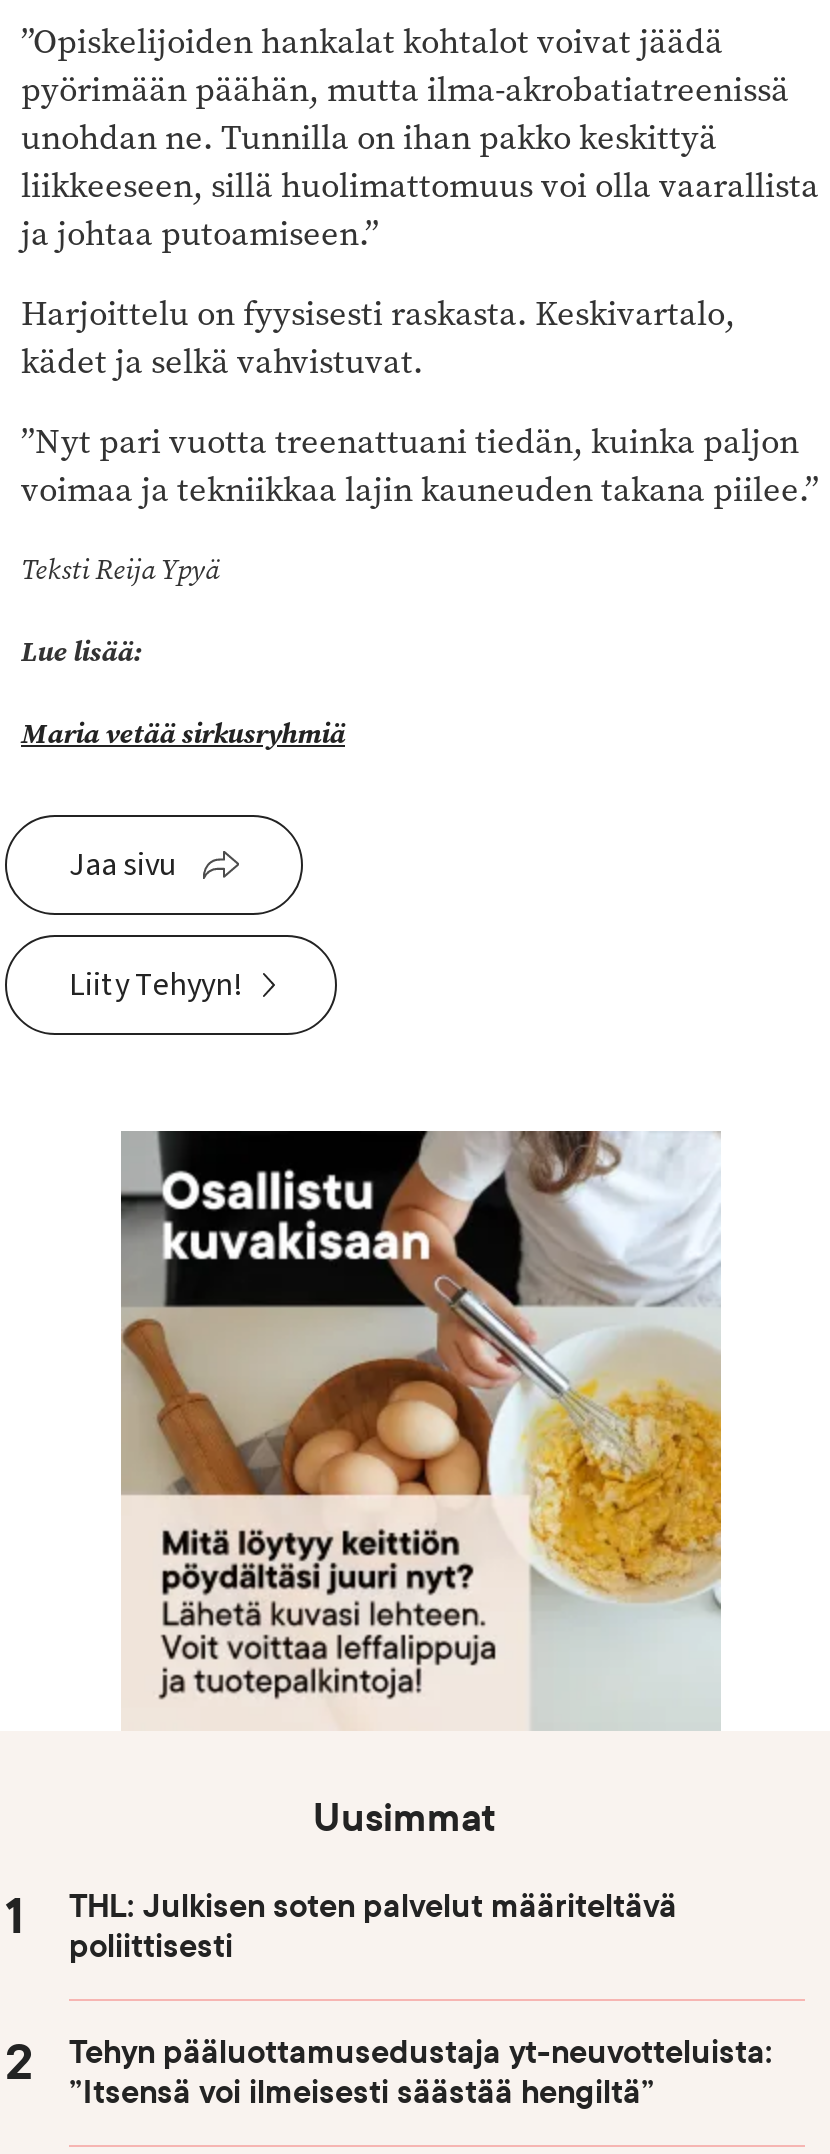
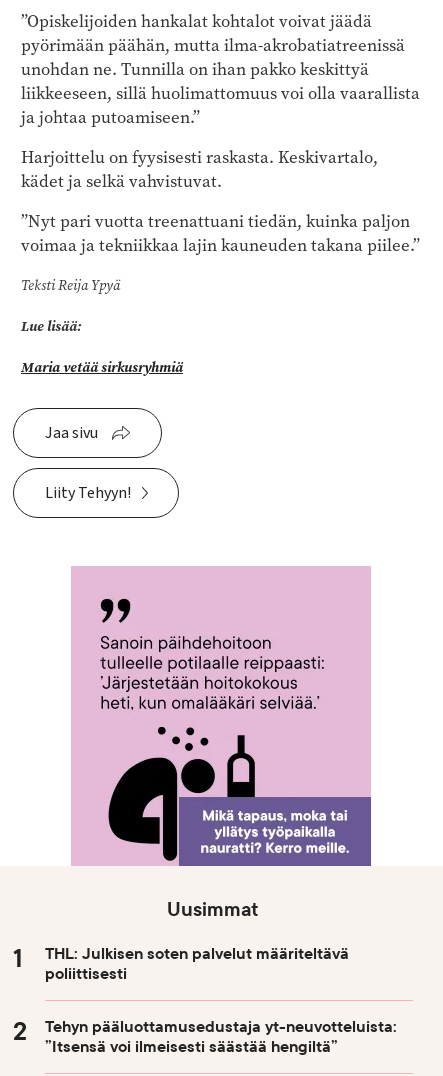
[119,1129,723,1731] [image] -> [71,566,371,867] [image]

